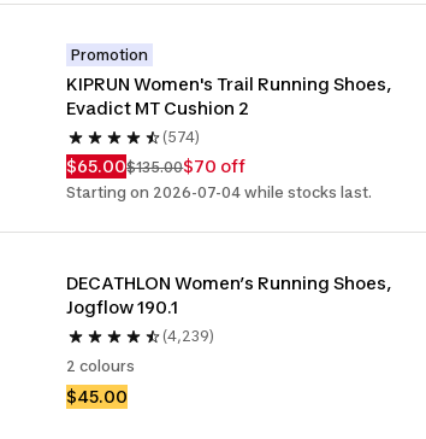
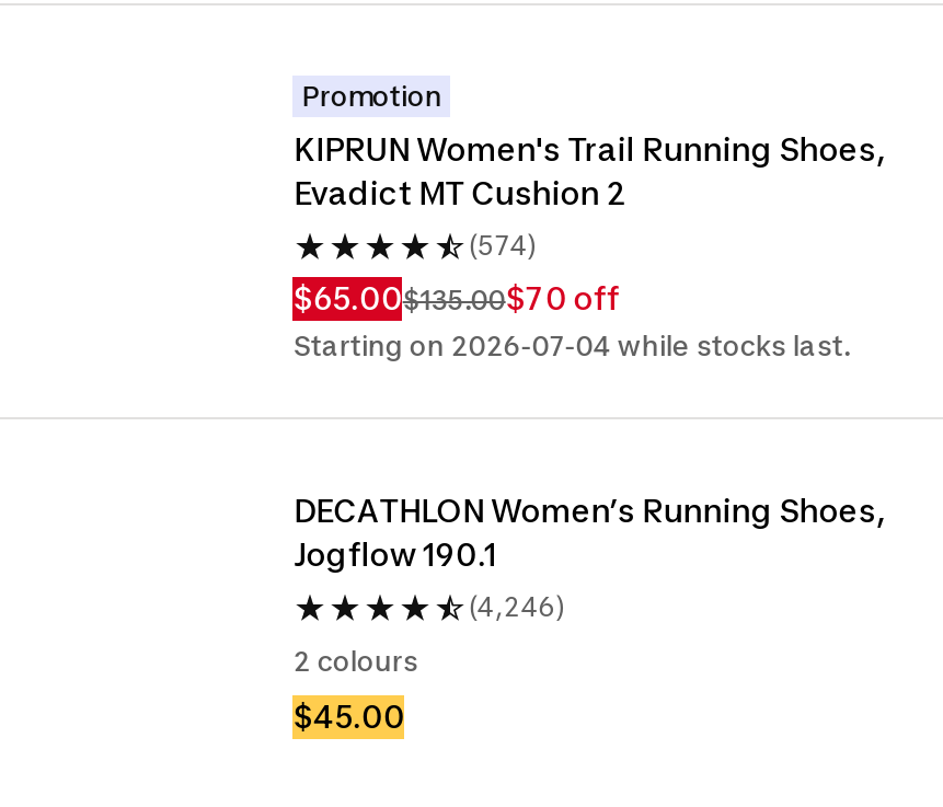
[163,327,215,345] (4,239) -> [468,590,565,623] (4,246)

